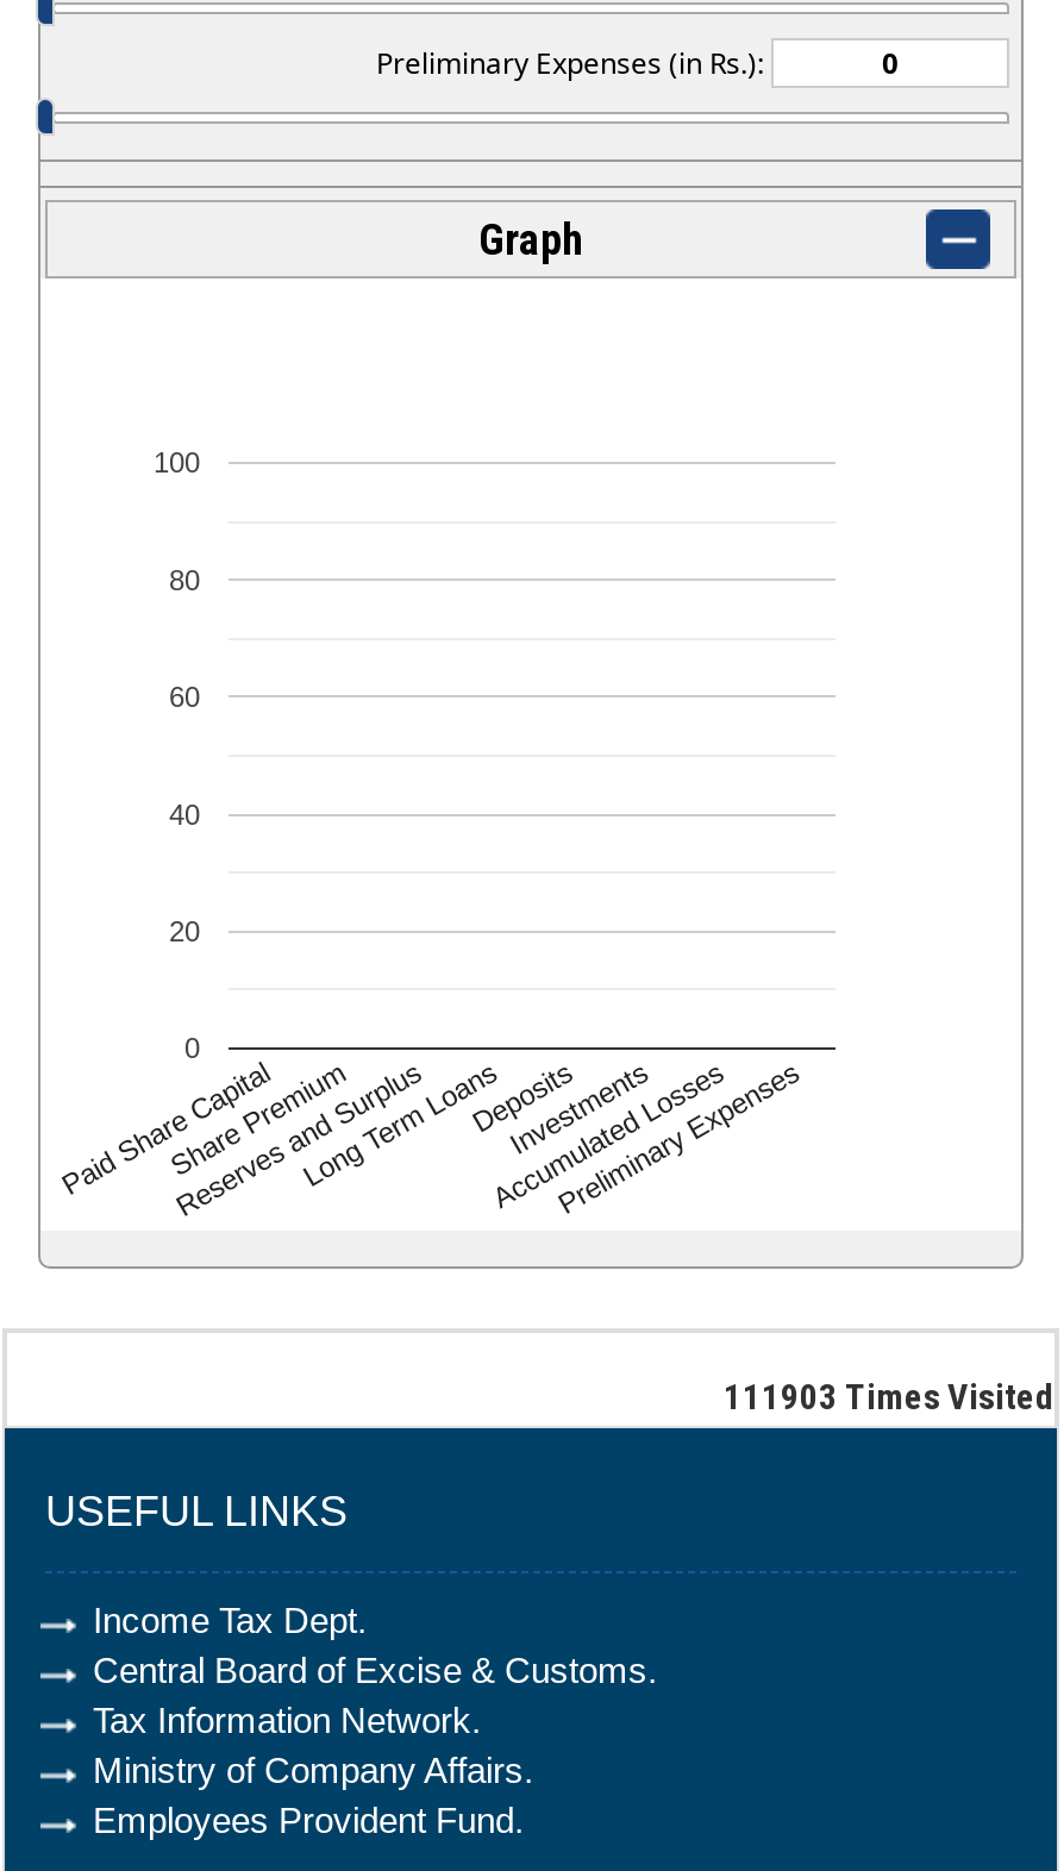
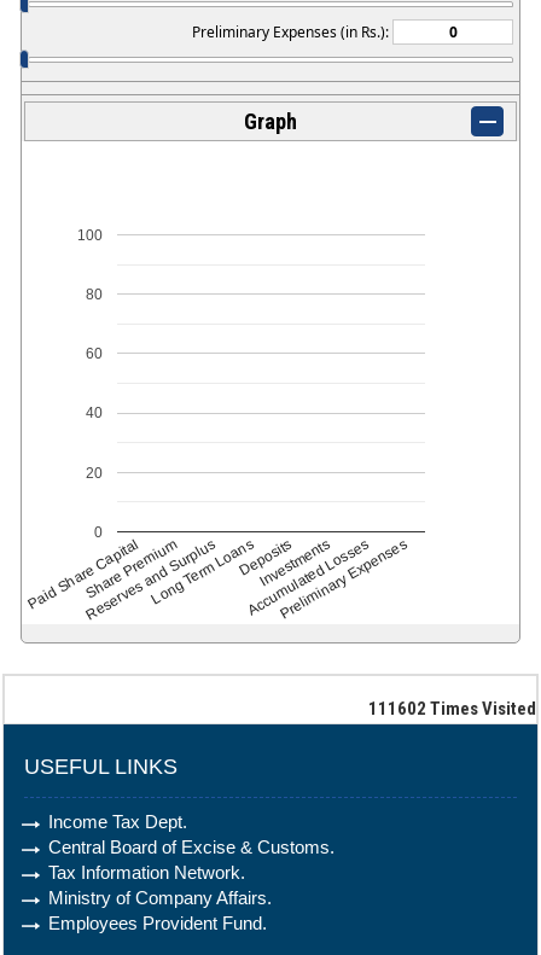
[724,1376,1054,1419] 111903 Times Visited -> [368,698,536,720] 111602 Times Visited

